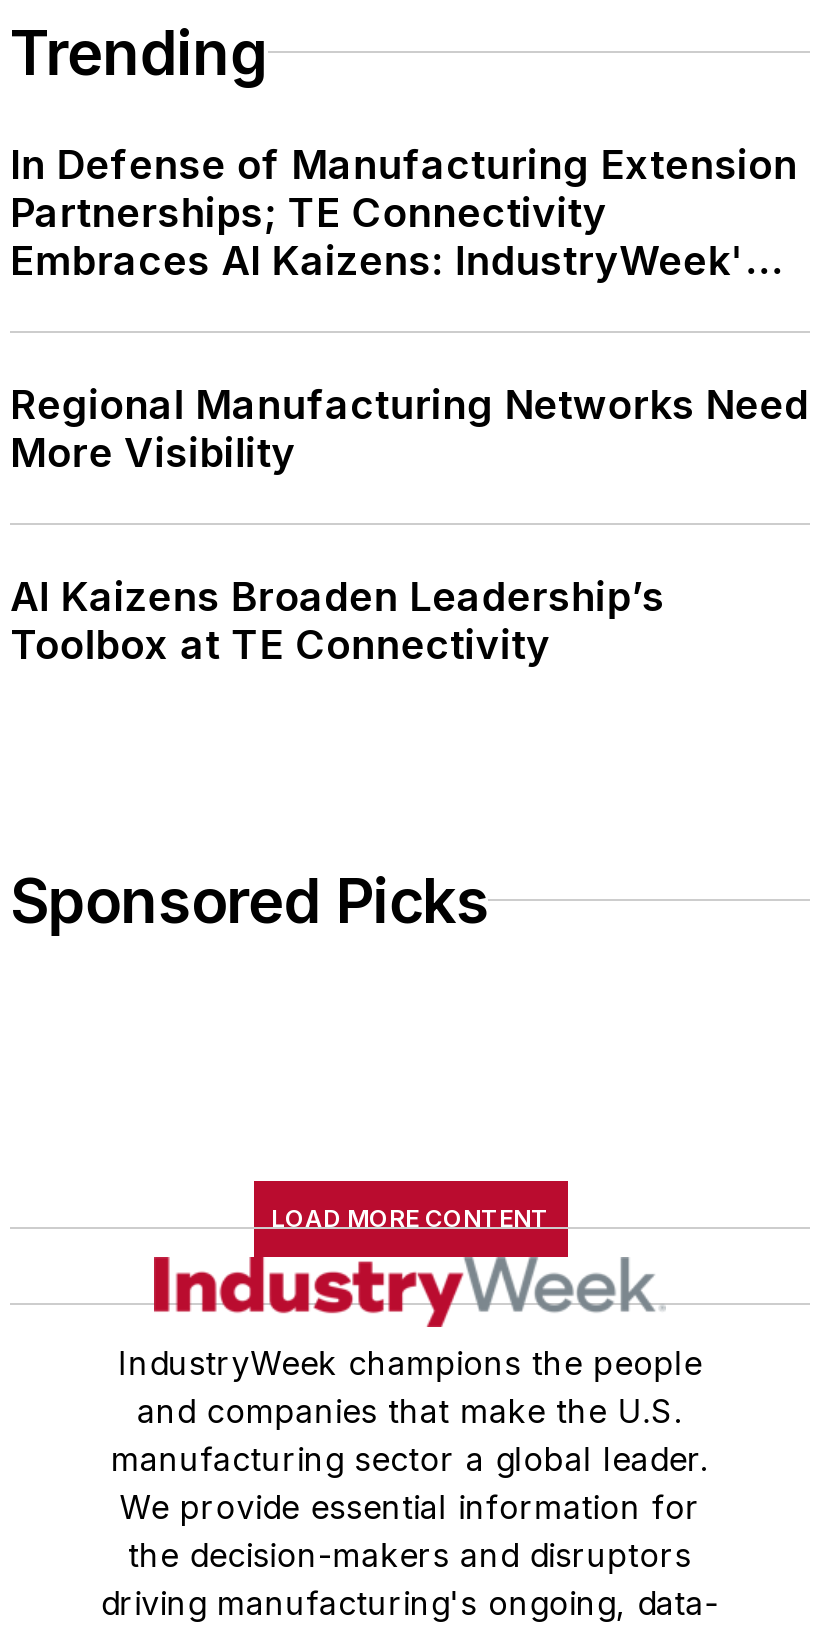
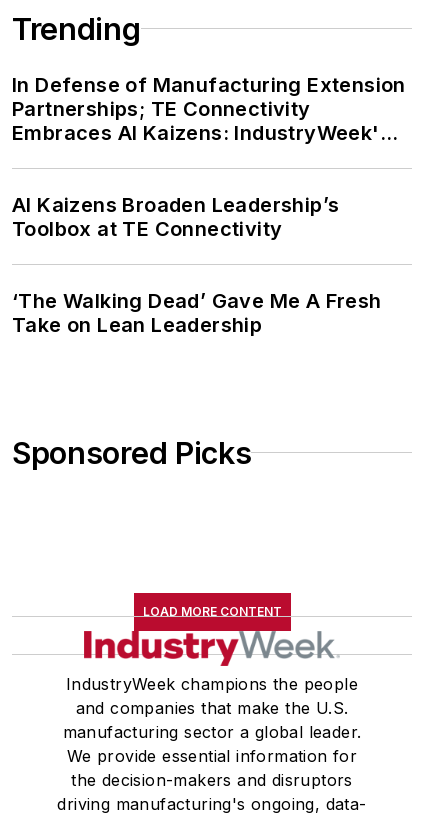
[10,380,809,476] Regional Manufacturing Networks Need | More Visibility -> none
moved [10,572,665,668] -> [12,192,339,240]: AI Kaizens Broaden Leadership’s | Toolbox at TE Connectivity
none -> [12,288,382,336] ‘The Walking Dead’ Gave Me A Fresh | Take on Lean Leadership

